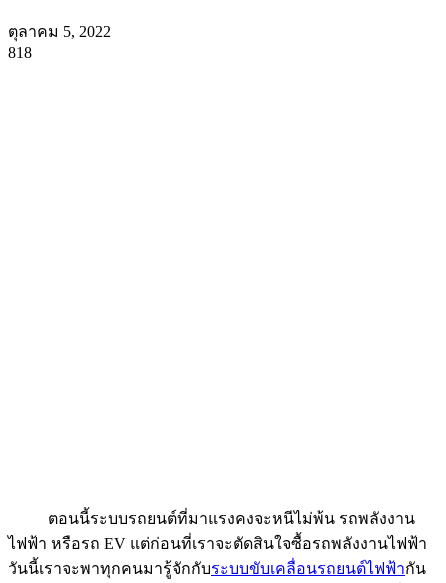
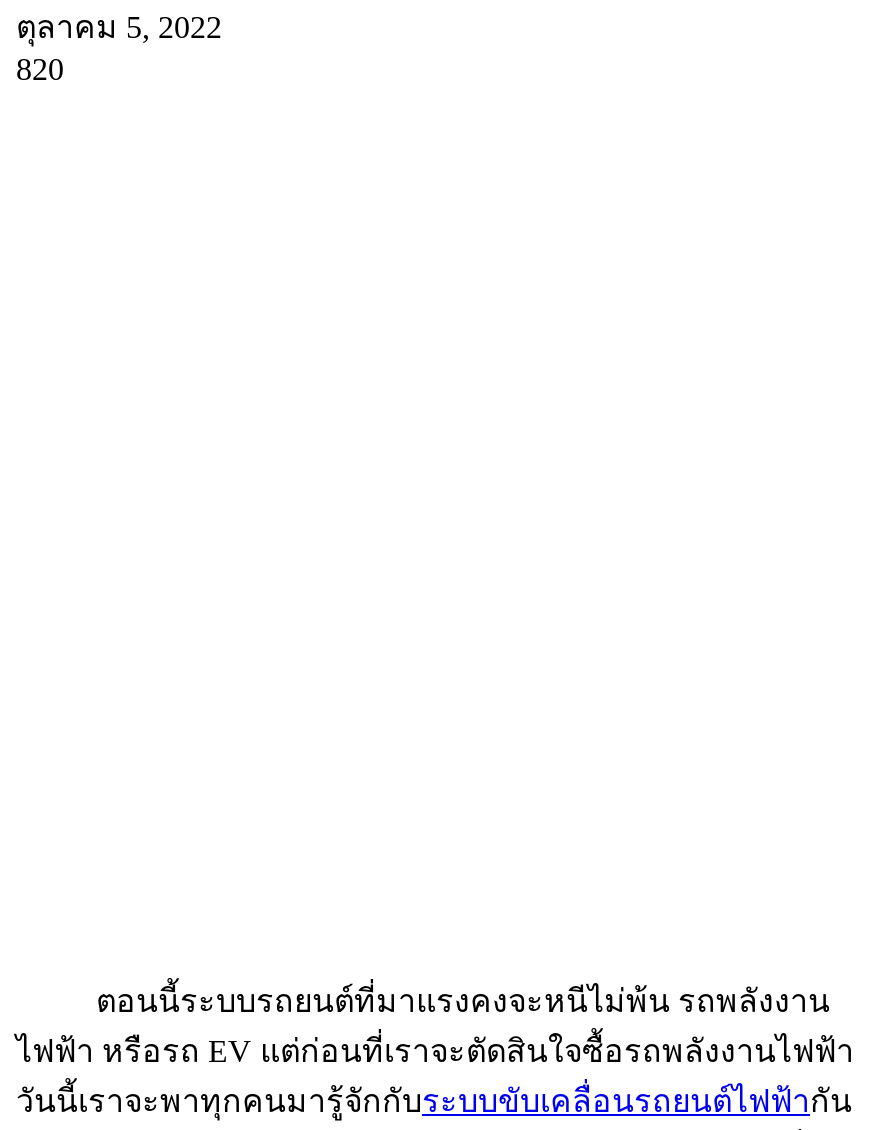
[8,44,32,61] 818 -> [16,52,64,86] 820

